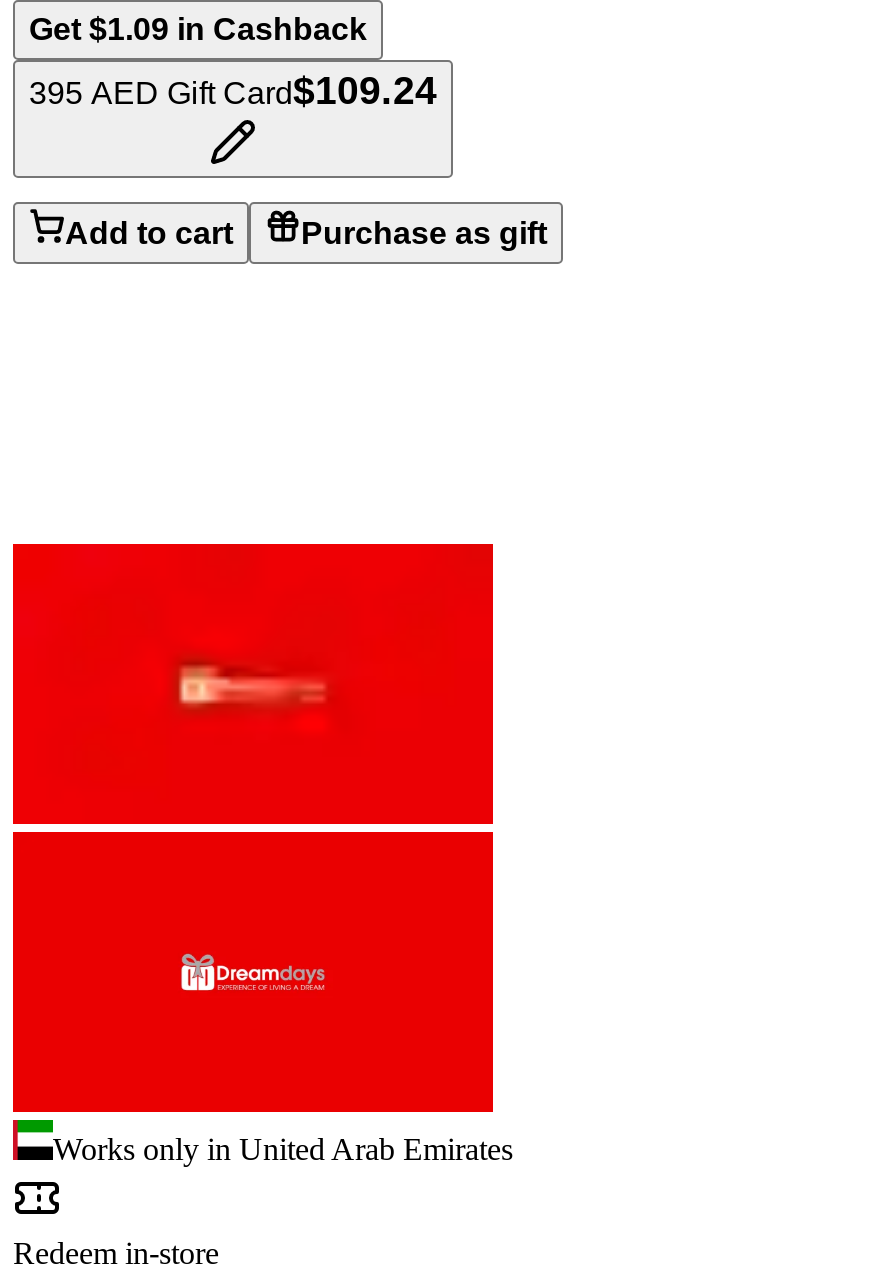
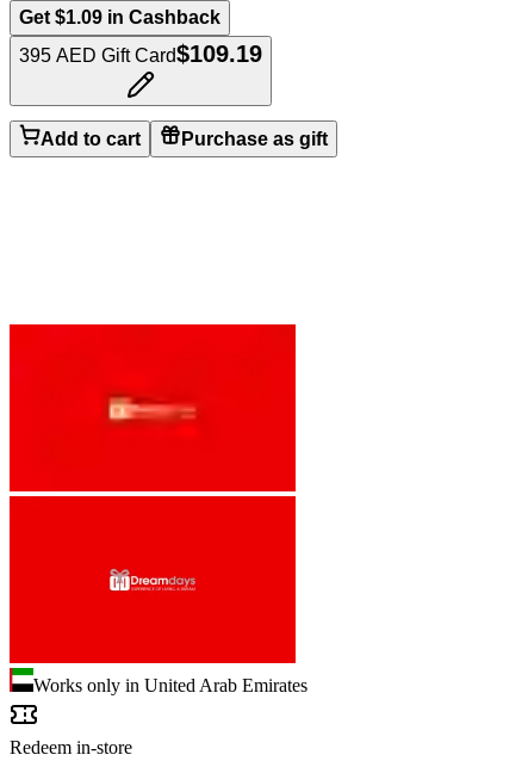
[29,68,437,112] 395 AED Gift Card$109.24 -> [19,41,262,67] 395 AED Gift Card$109.19

